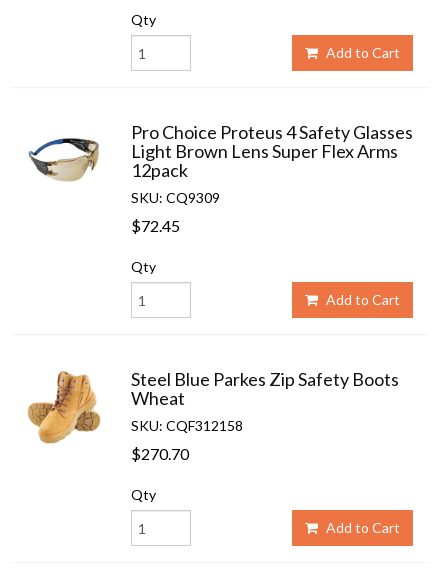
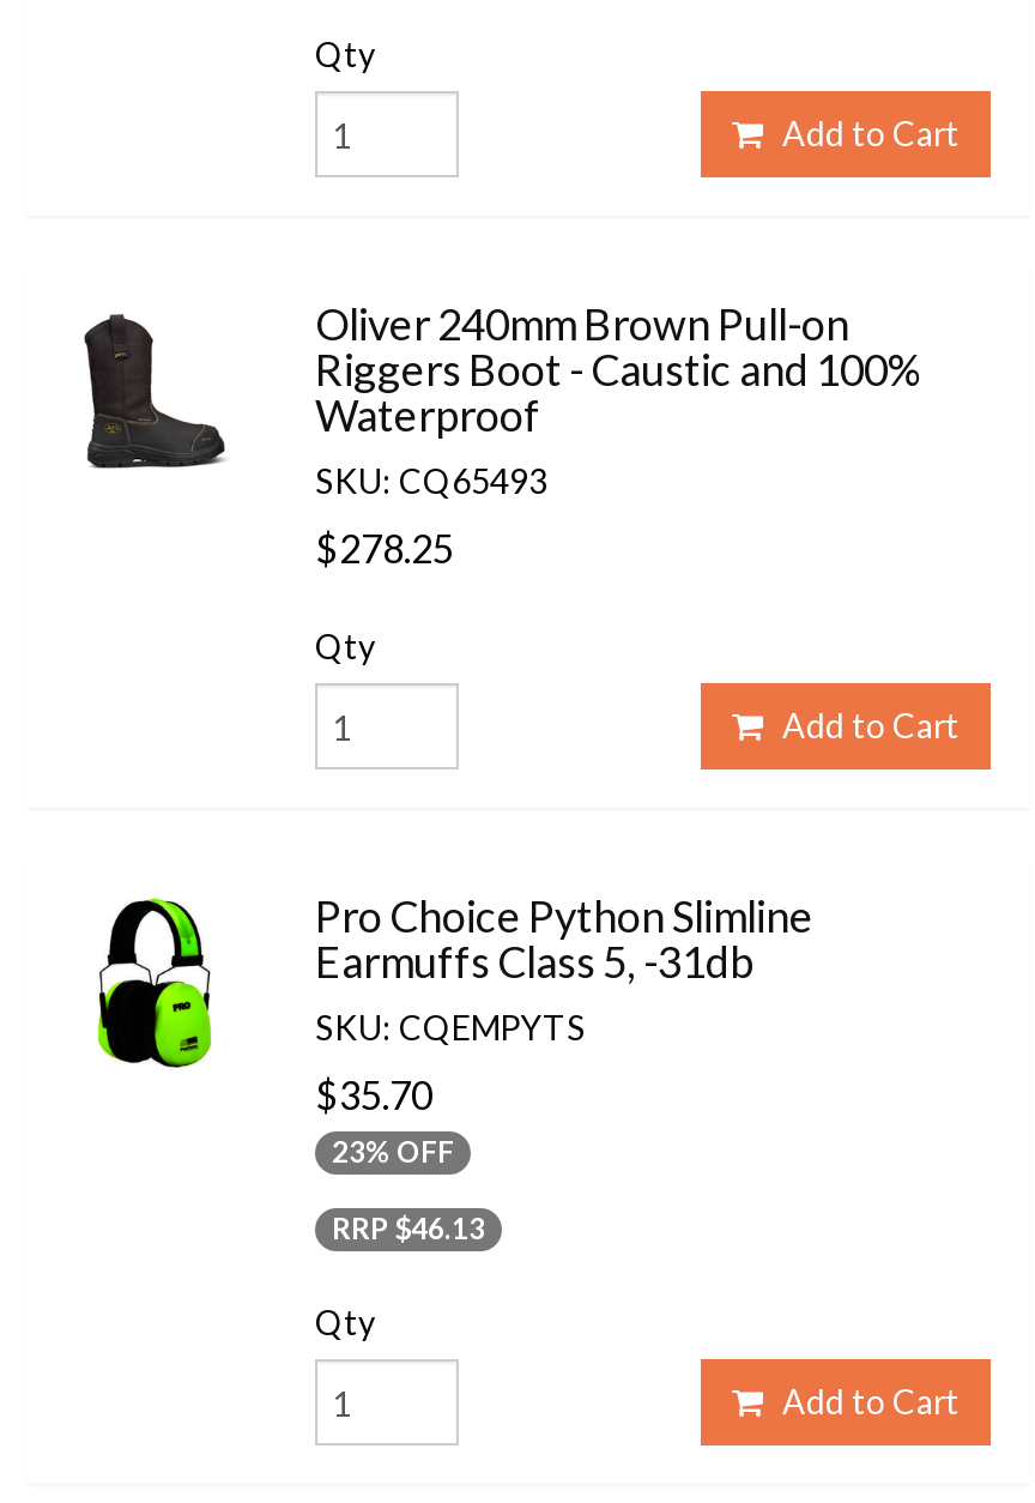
[28,121,413,206] [image] | Pro Choice Proteus 4 Safety Glasses | Light Brown Lens Super Flex Arms | 12pack | SKU: CQ9309 -> [71,298,924,502] [image] | Oliver 240mm Brown Pull-on | Riggers Boot - Caustic and 100% | Waterproof | SKU: CQ65493
[131,216,180,235] $72.45 -> [315,526,454,572] $278.25
[27,371,101,445] [image] -> [95,897,214,1072] [image]
[131,368,399,463] Steel Blue Parkes Zip Safety Boots | Wheat | SKU: CQF312158 | $270.70 -> [315,891,813,1247] Pro Choice Python Slimline | Earmuffs Class 5, -31db | SKU: CQEMPYTS | $35.70 | 23% OFF | RRP $46.13

